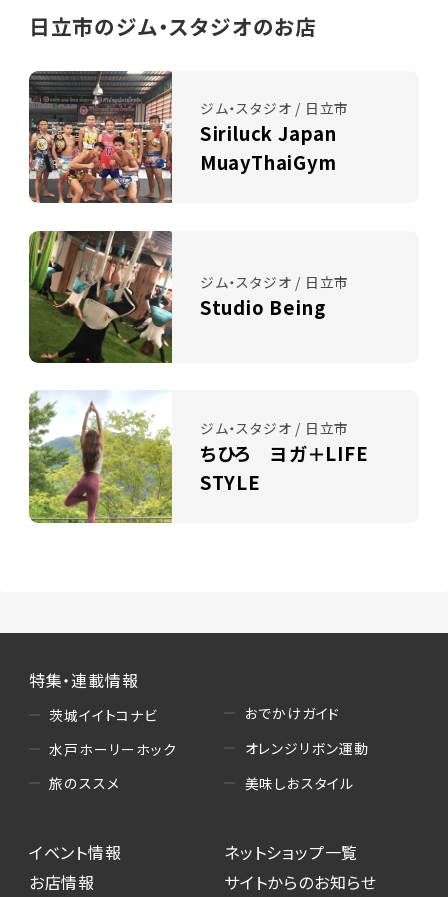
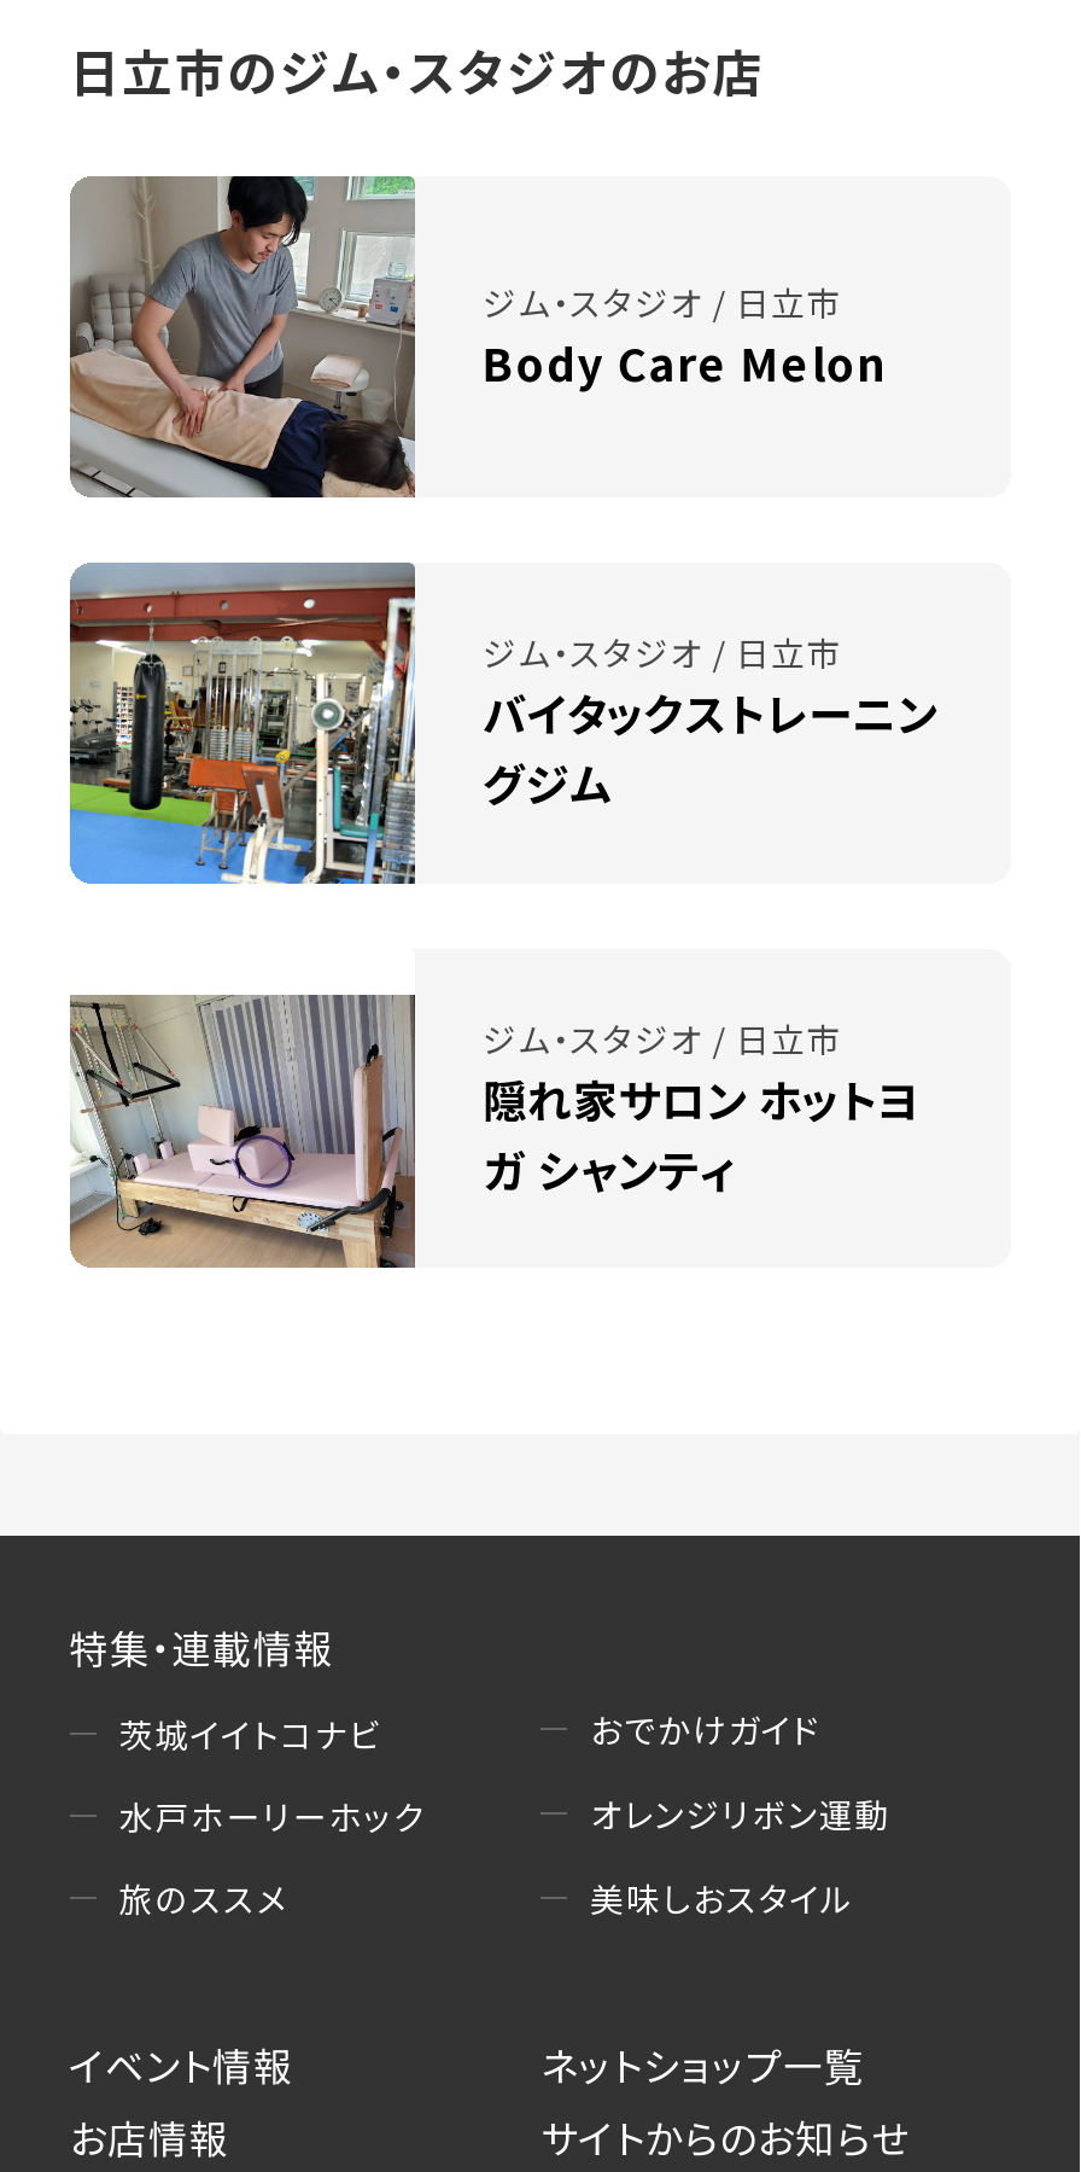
[29,71,337,204] [image] | Siriluck Japan | MuayThaiGym -> [70,175,885,501] [image] | Body Care Melon
[28,230,325,364] [image] | Studio Being -> [68,561,938,887] [image] | バイタックストレーニン | グジム
[28,390,369,524] [image] | ちひろ ヨガ＋LIFE | STYLE -> [70,950,923,1269] [image] | 隠れ家サロン ホットヨ | ガ シャンティ

